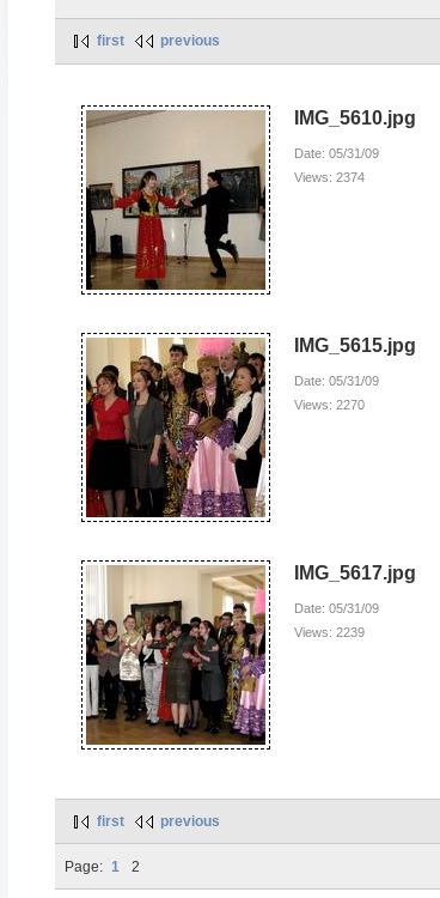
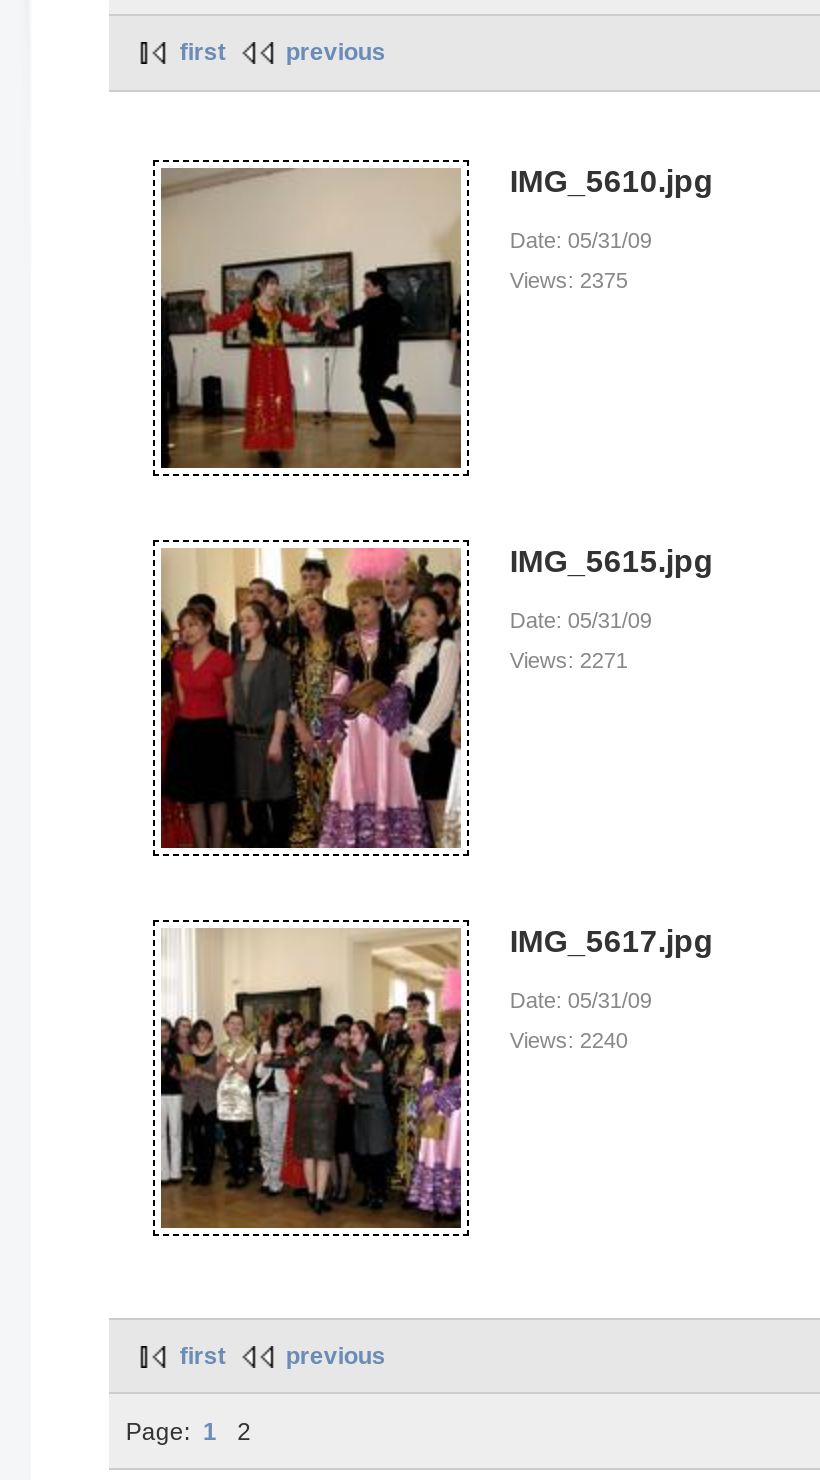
[295,170,365,184] Views: 2374 -> [510,268,628,292] Views: 2375
[295,397,365,412] Views: 2270 -> [510,648,628,672] Views: 2271
[295,625,365,639] Views: 2239 -> [510,1028,628,1052] Views: 2240

